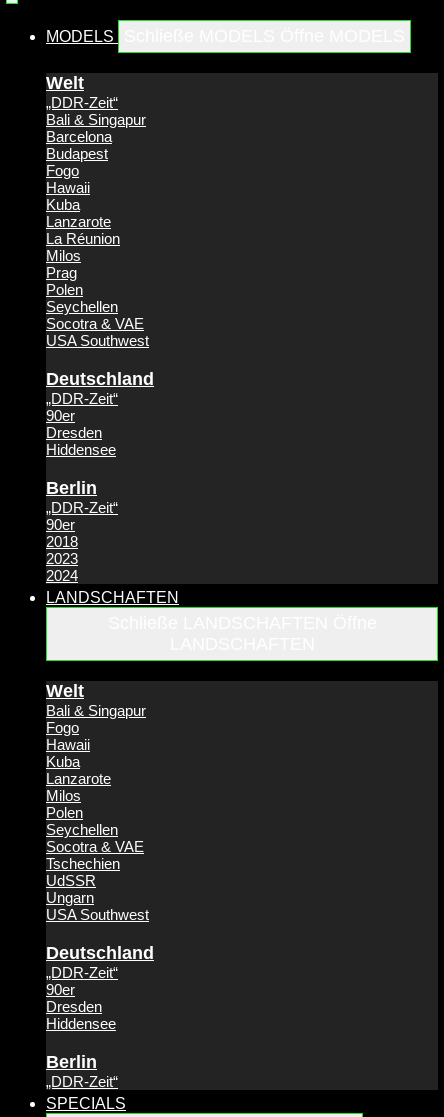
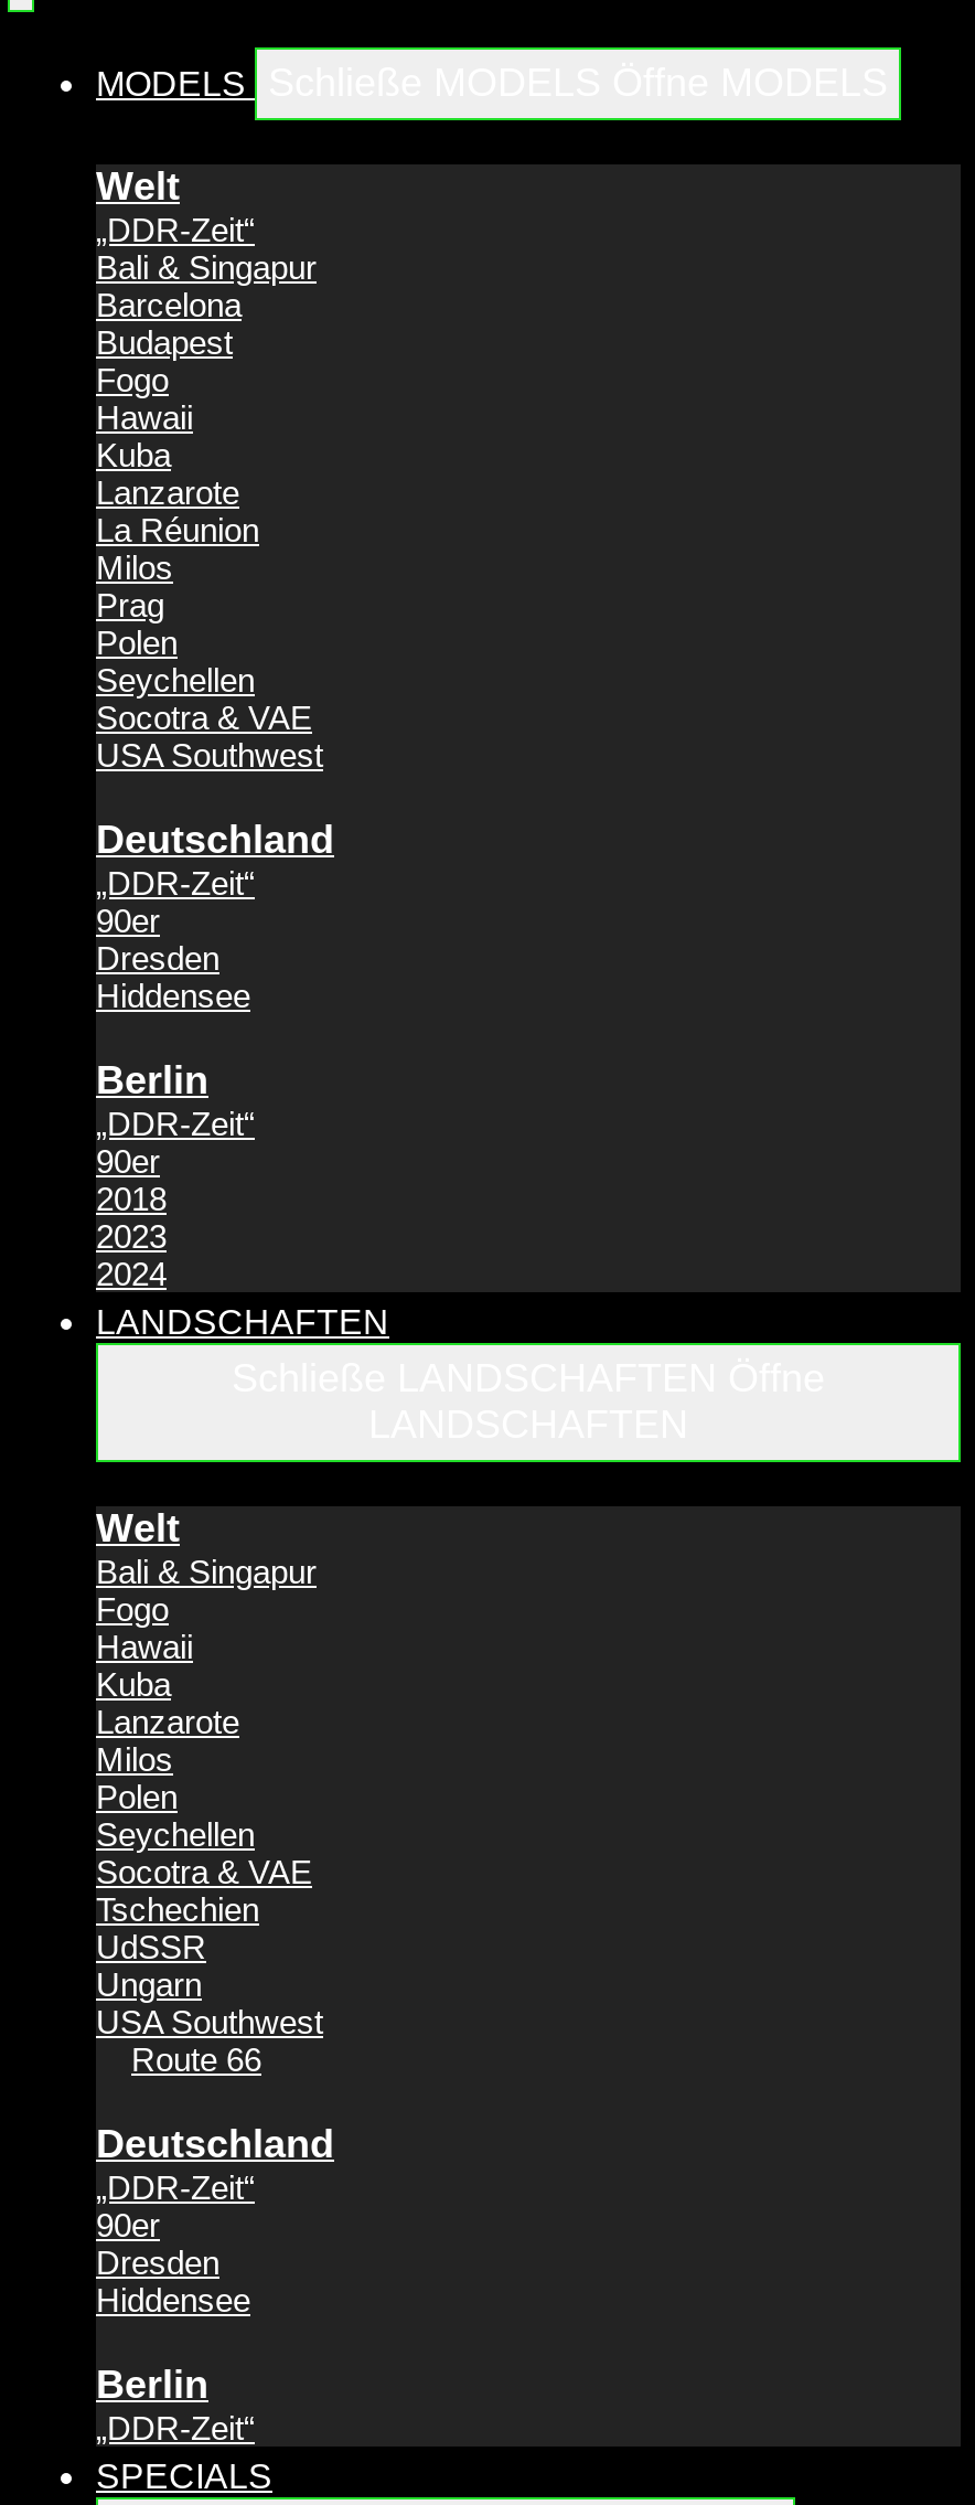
none -> [131,2040,261,2078] Route 66

